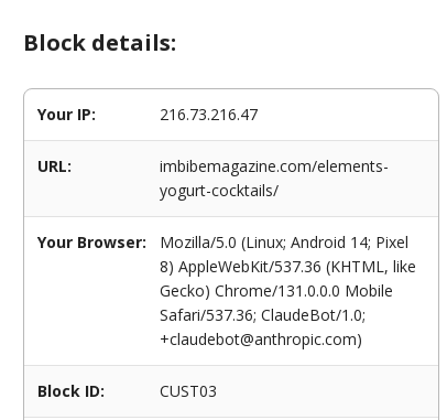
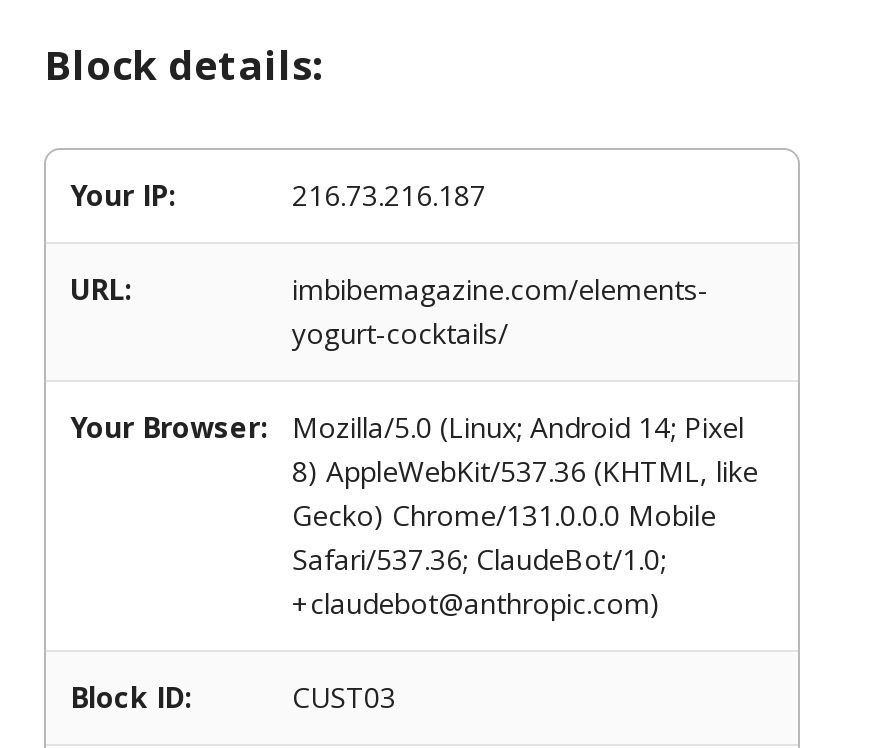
[160,104,258,125] 216.73.216.47 -> [292,176,486,214] 216.73.216.187

